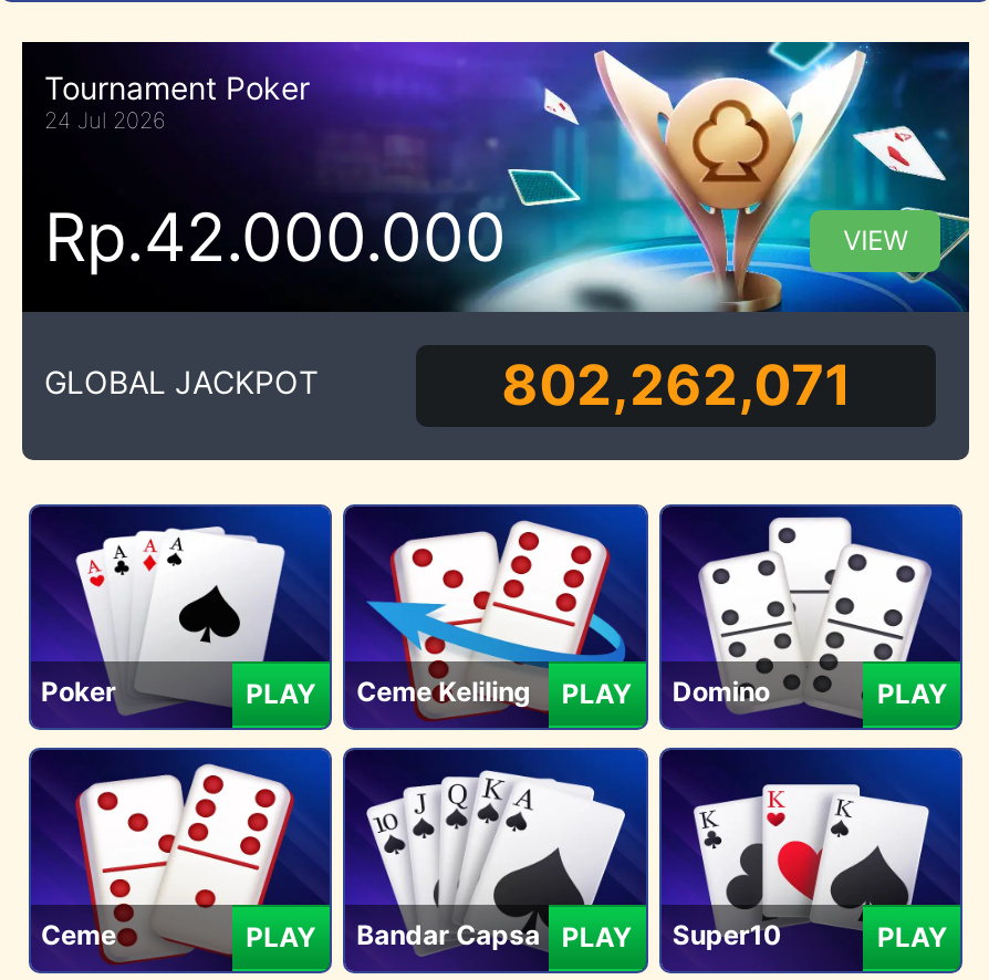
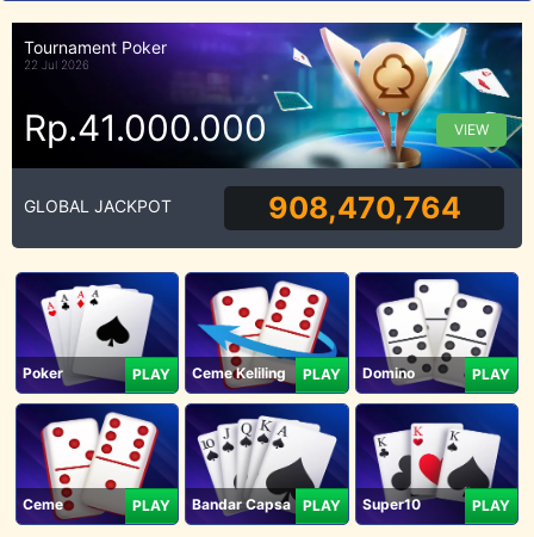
[44,107,166,134] 24 Jul 2026 -> [24,58,89,72] 22 Jul 2026
[44,197,507,277] Rp.42.000.000 -> [24,106,267,149] Rp.41.000.000
[501,351,851,417] 802,262,071 -> [268,189,461,225] 908,470,764

